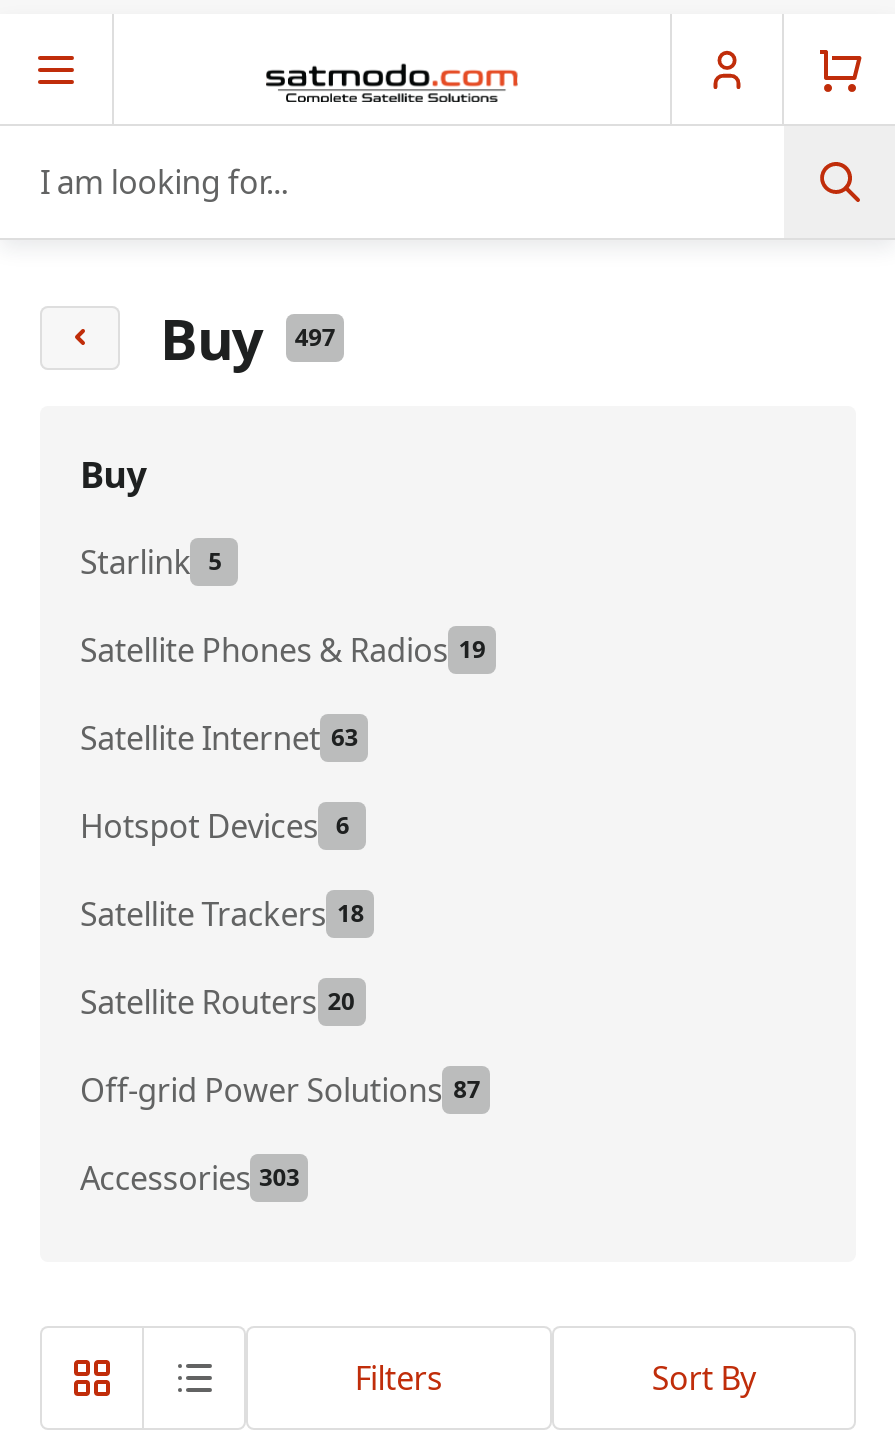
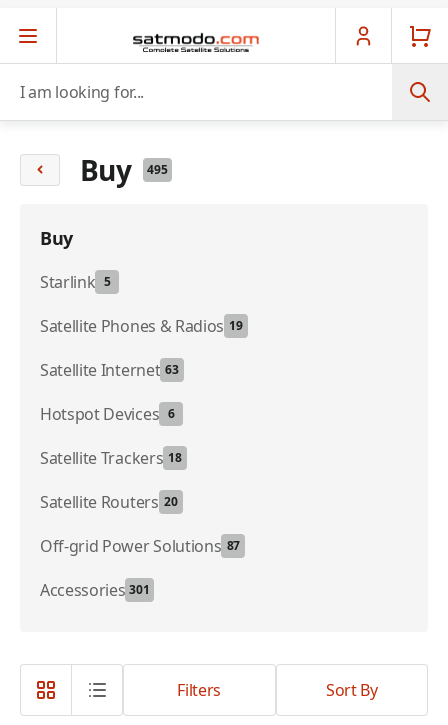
[160,300,335,376] Buy 497 -> [80,151,168,189] Buy 495
[80,1156,300,1200] Accessories 303 -> [40,579,150,601] Accessories 301

